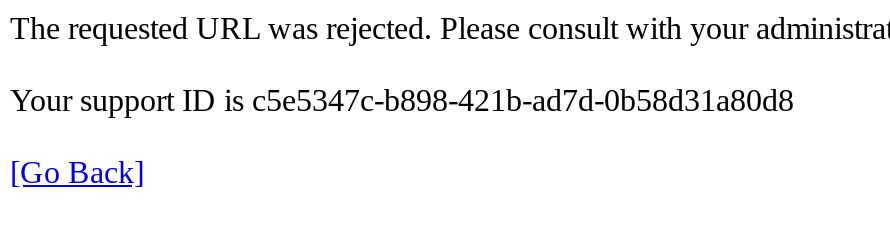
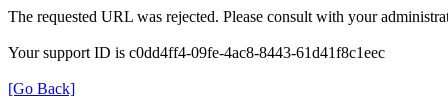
[10,83,794,117] Your support ID is c5e5347c-b898-421b-ad7d-0b58d31a80d8 -> [8,44,385,61] Your support ID is c0dd4ff4-09fe-4ac8-8443-61d41f8c1eec

